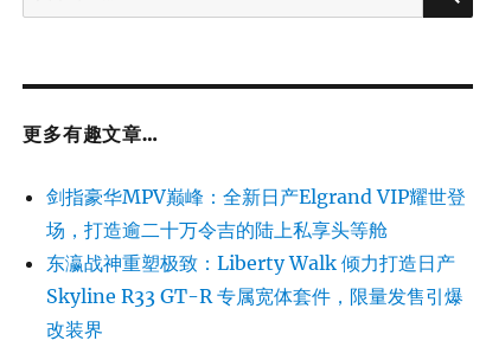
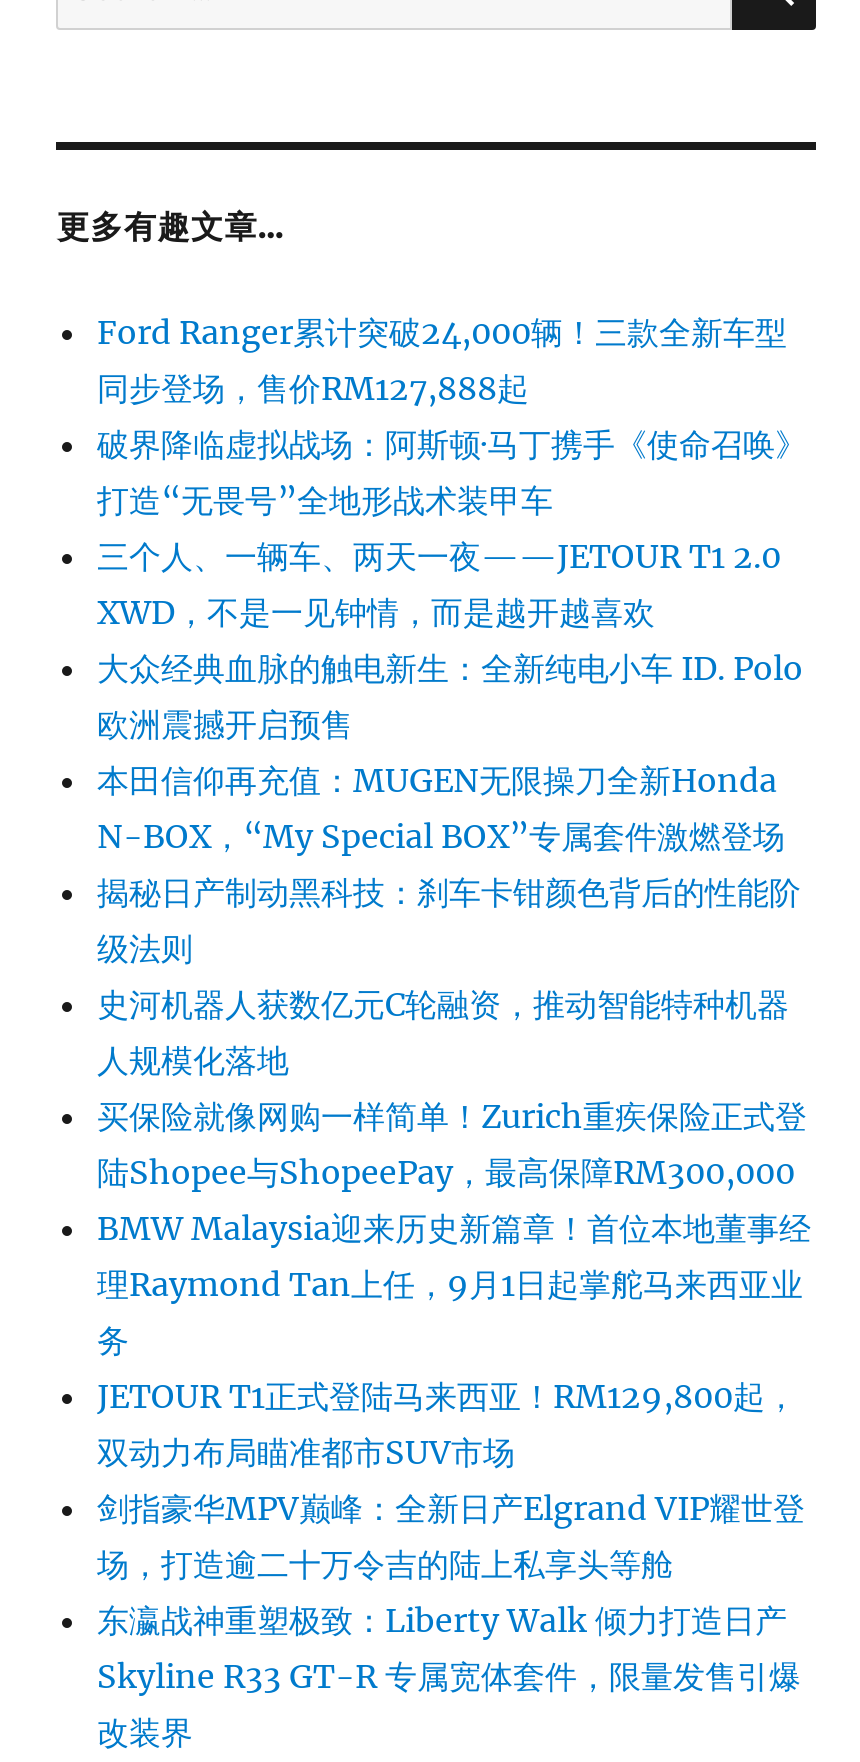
none -> [97,313,811,1473] Ford Ranger累计突破24,000辆！三款全新车型 | 同步登场，售价RM127,888起 | 破界降临虚拟战场：阿斯顿·马丁携手《使命召唤》 | 打造“无畏号”全地形战术装甲车 | 三个人、一辆车、两天一夜——JETOUR T1 2.0 | XWD，不是一见钟情，而是越开越喜欢 | 大众经典血脉的触电新生：全新纯电小车 ID. Polo | 欧洲震撼开启预售 | 本田信仰再充值：MUGEN无限操刀全新Honda | N-BOX，“My Special BOX”专属套件激燃登场 | 揭秘日产制动黑科技：刹车卡钳颜色背后的性能阶 | 级法则 | 史河机器人获数亿元C轮融资，推动智能特种机器 | 人规模化落地 | 买保险就像网购一样简单！Zurich重疾保险正式登 | 陆Shopee与ShopeePay，最高保障RM300,000 | BMW Malaysia迎来历史新篇章！首位本地董事经 | 理Raymond Tan上任，9月1日起掌舵马来西亚业 | 务 | JETOUR T1正式登陆马来西亚！RM129,800起， | 双动力布局瞄准都市SUV市场

